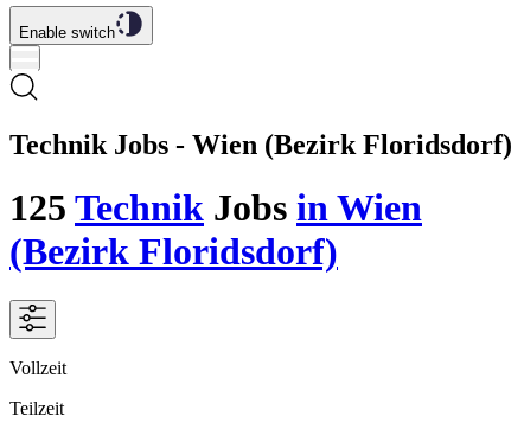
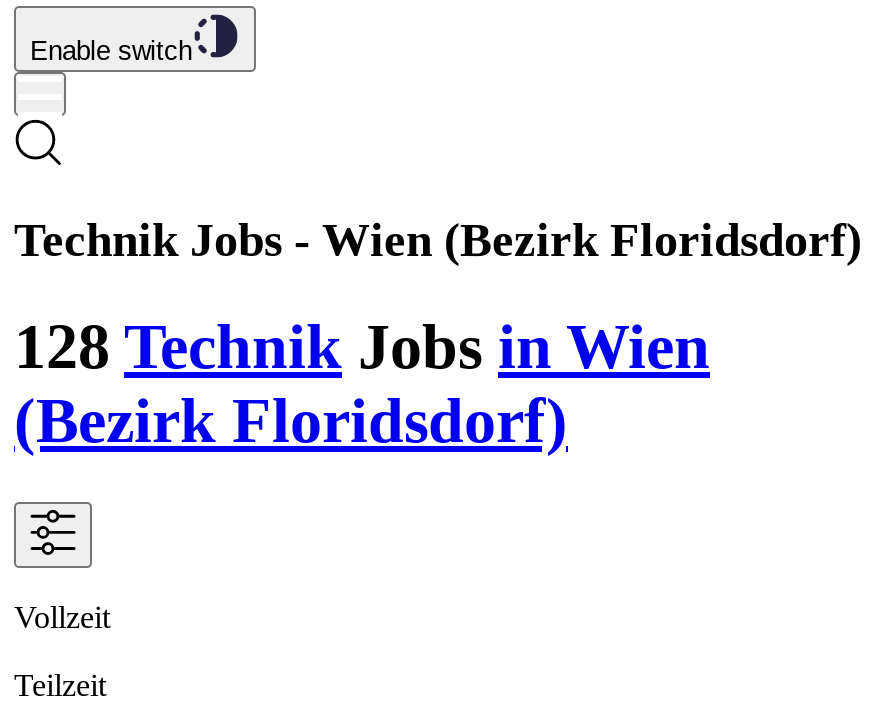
[9,186,422,229] 125 Technik Jobs in Wien -> [14,311,710,383] 128 Technik Jobs in Wien

